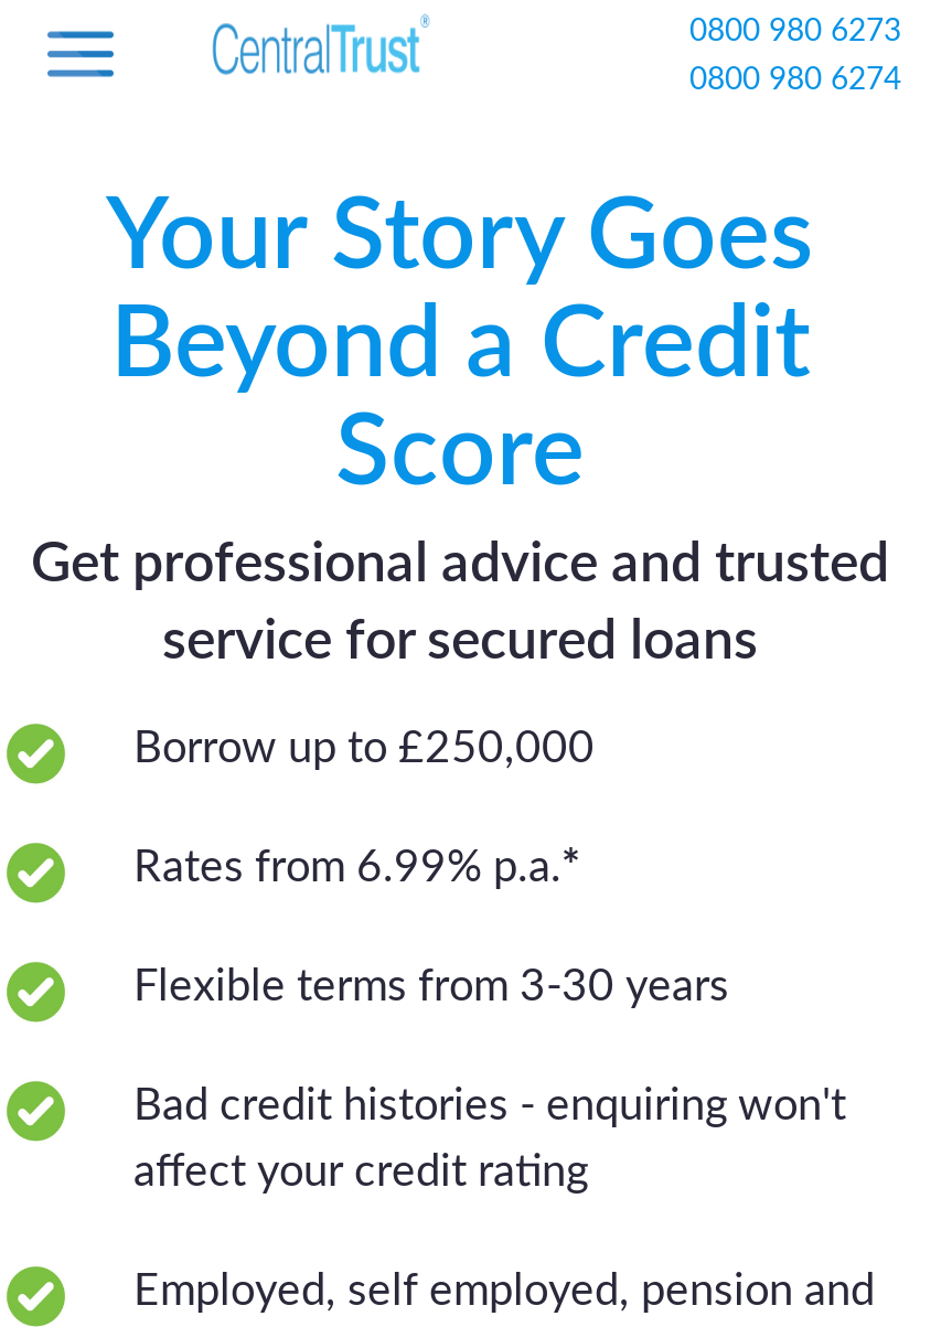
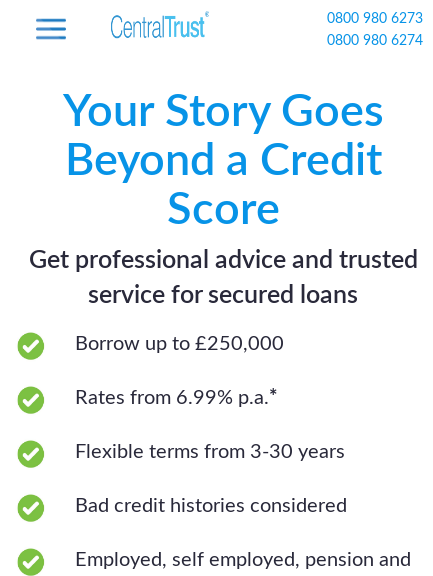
[133,1085,846,1196] Bad credit histories - enquiring won't | affect your credit rating -> [75,496,347,516] Bad credit histories considered

